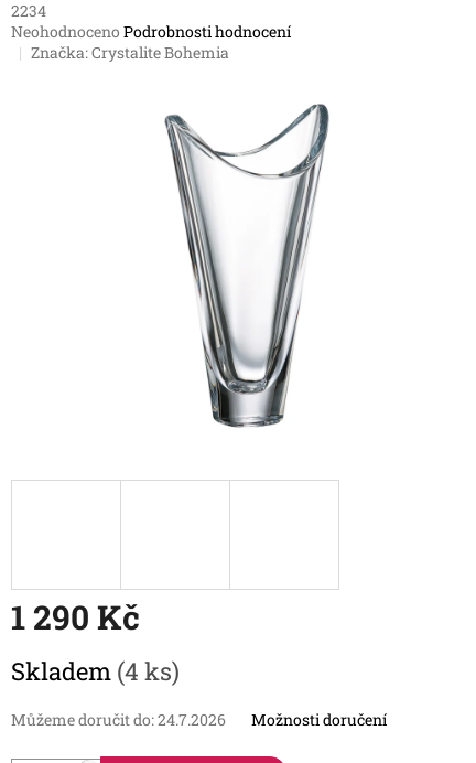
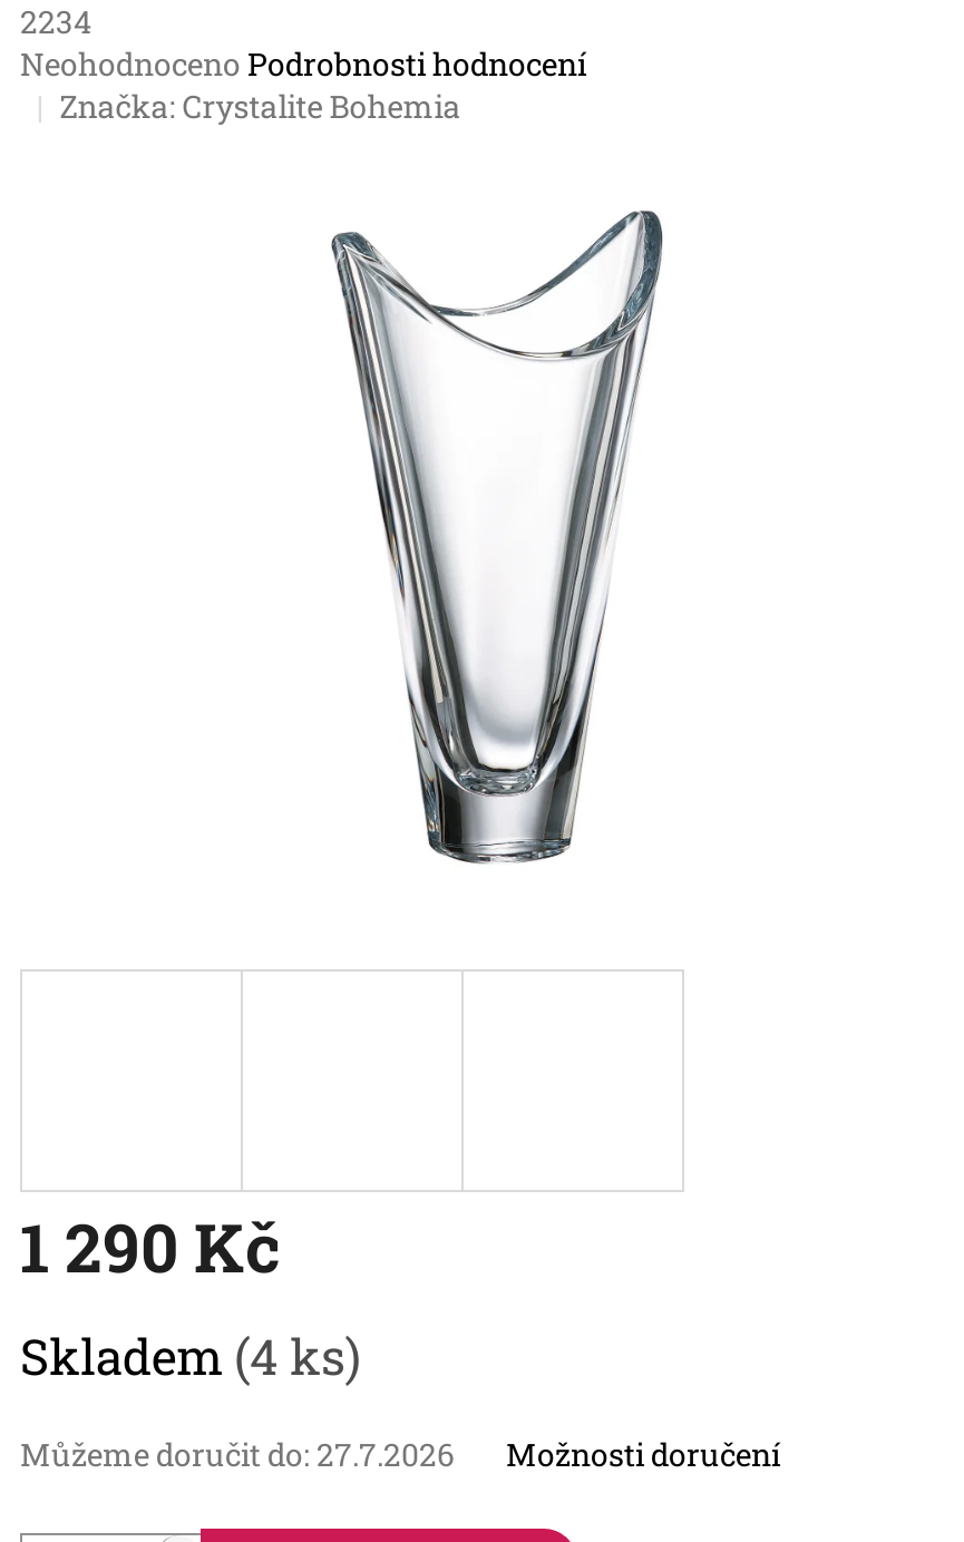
[11,709,226,730] Můžeme doručit do: 24.7.2026 -> [20,1434,455,1476] Můžeme doručit do: 27.7.2026

